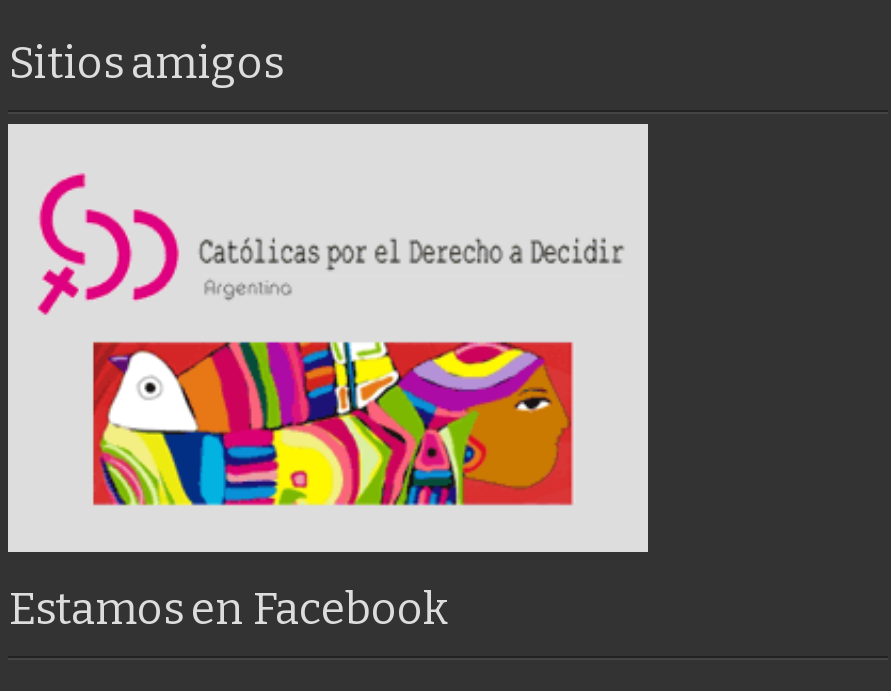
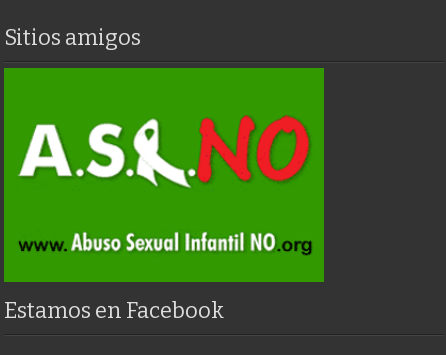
[6,122,650,554] [image] -> [4,68,324,282] [image]

